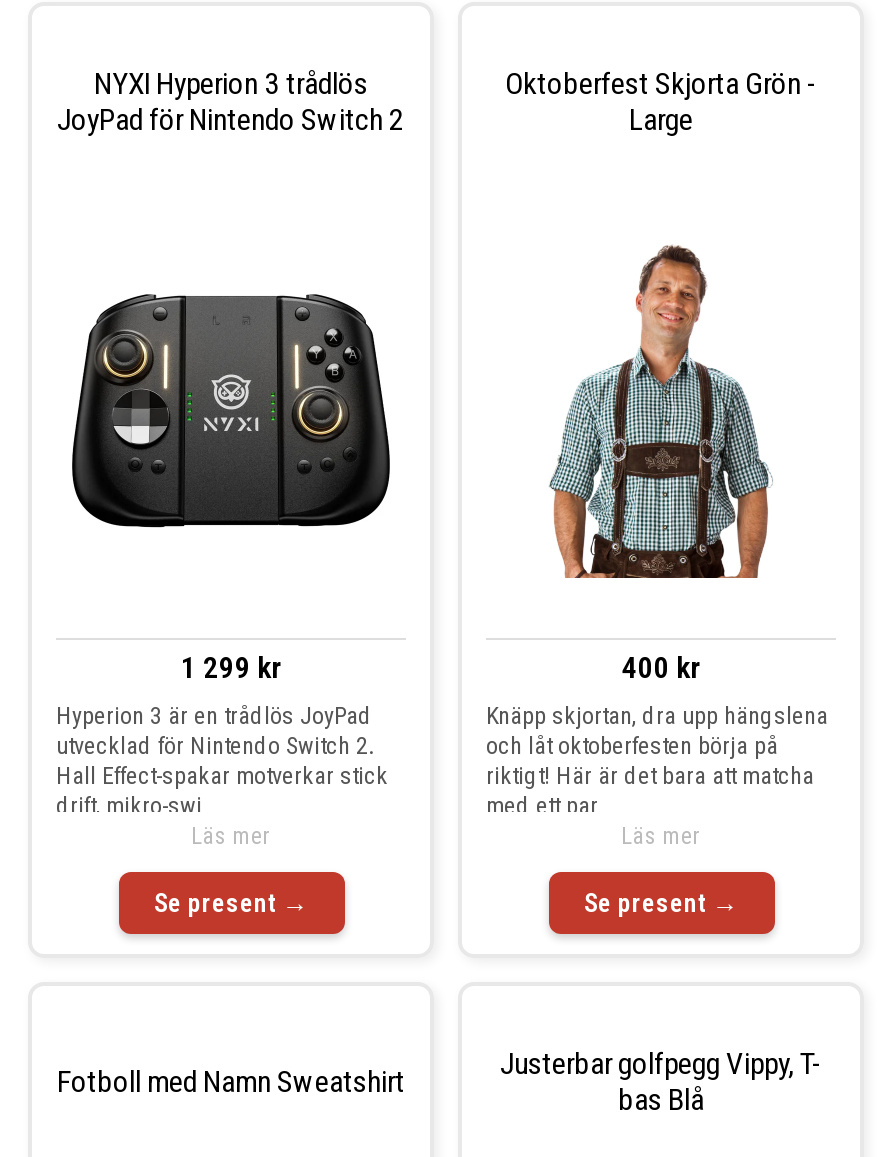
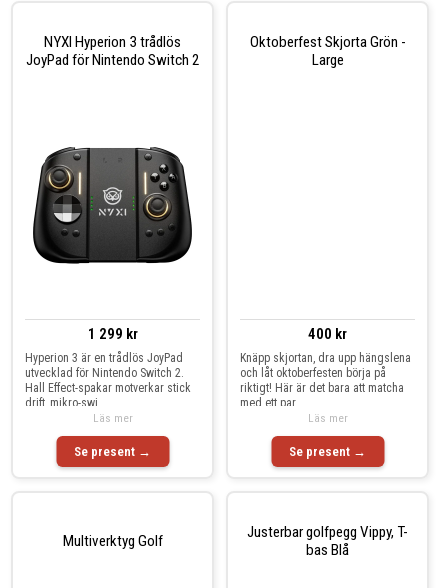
[548,244,772,580] [image] -> none
[57,1063,405,1099] Fotboll med Namn Sweatshirt -> [62,531,162,549] Multiverktyg Golf

